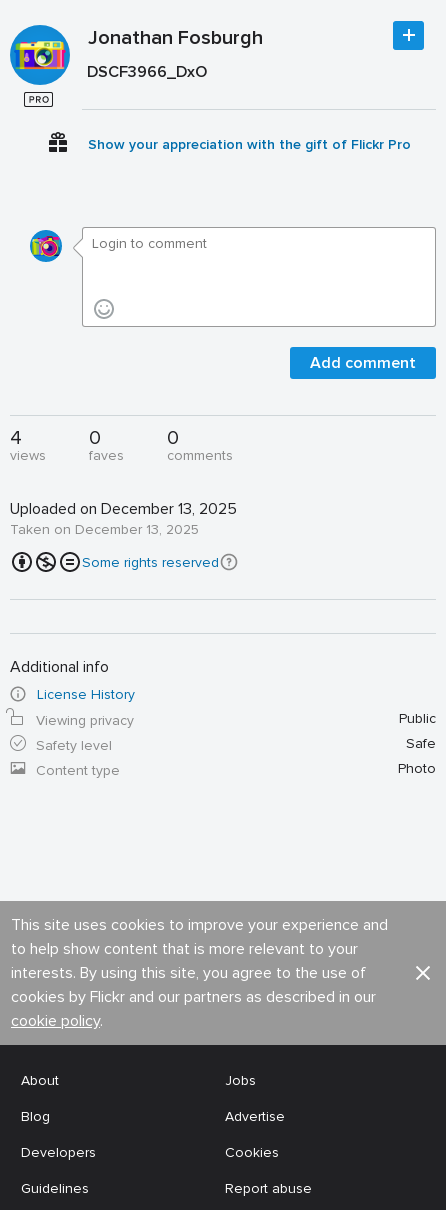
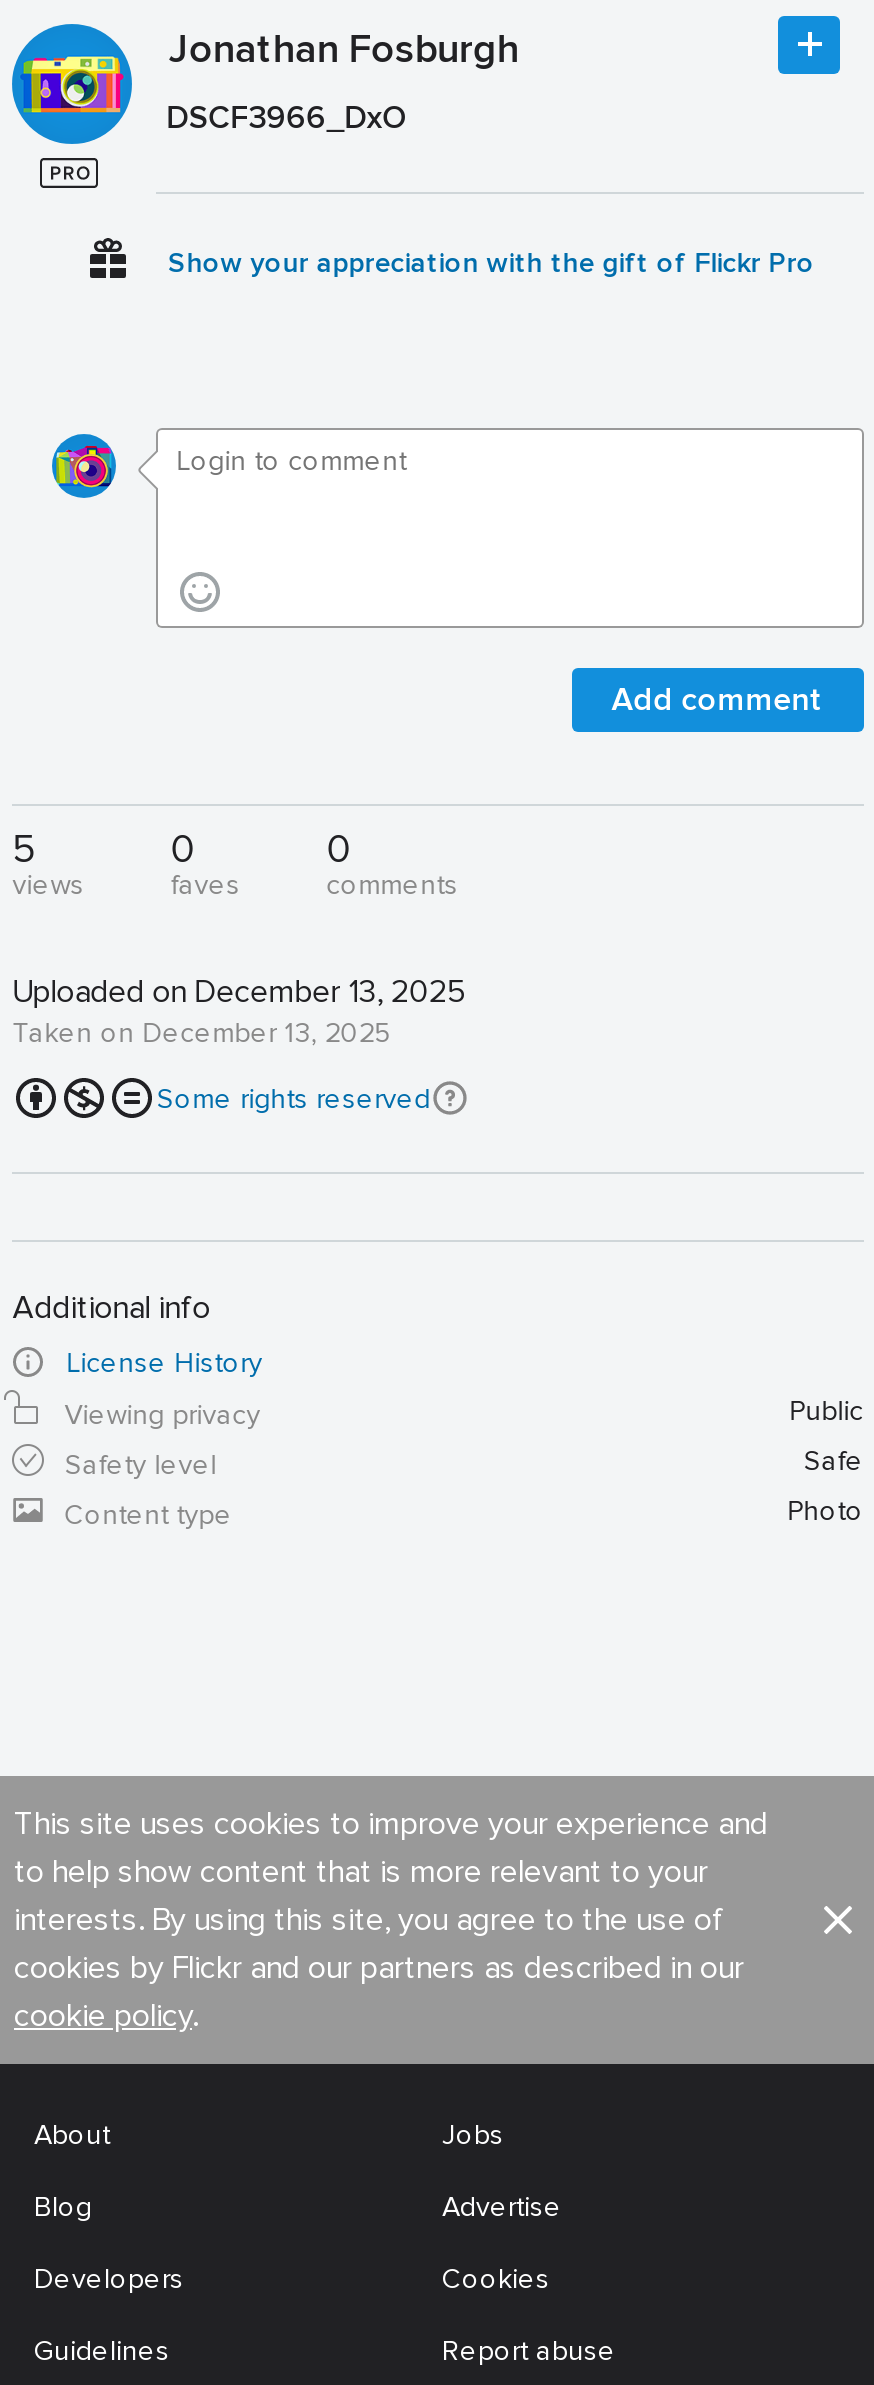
[10,426,22,450] 4 -> [12,826,36,874] 5

